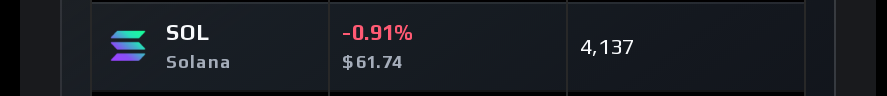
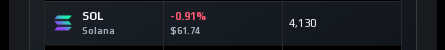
[580,33,634,57] 4,137 -> [289,17,316,29] 4,130

